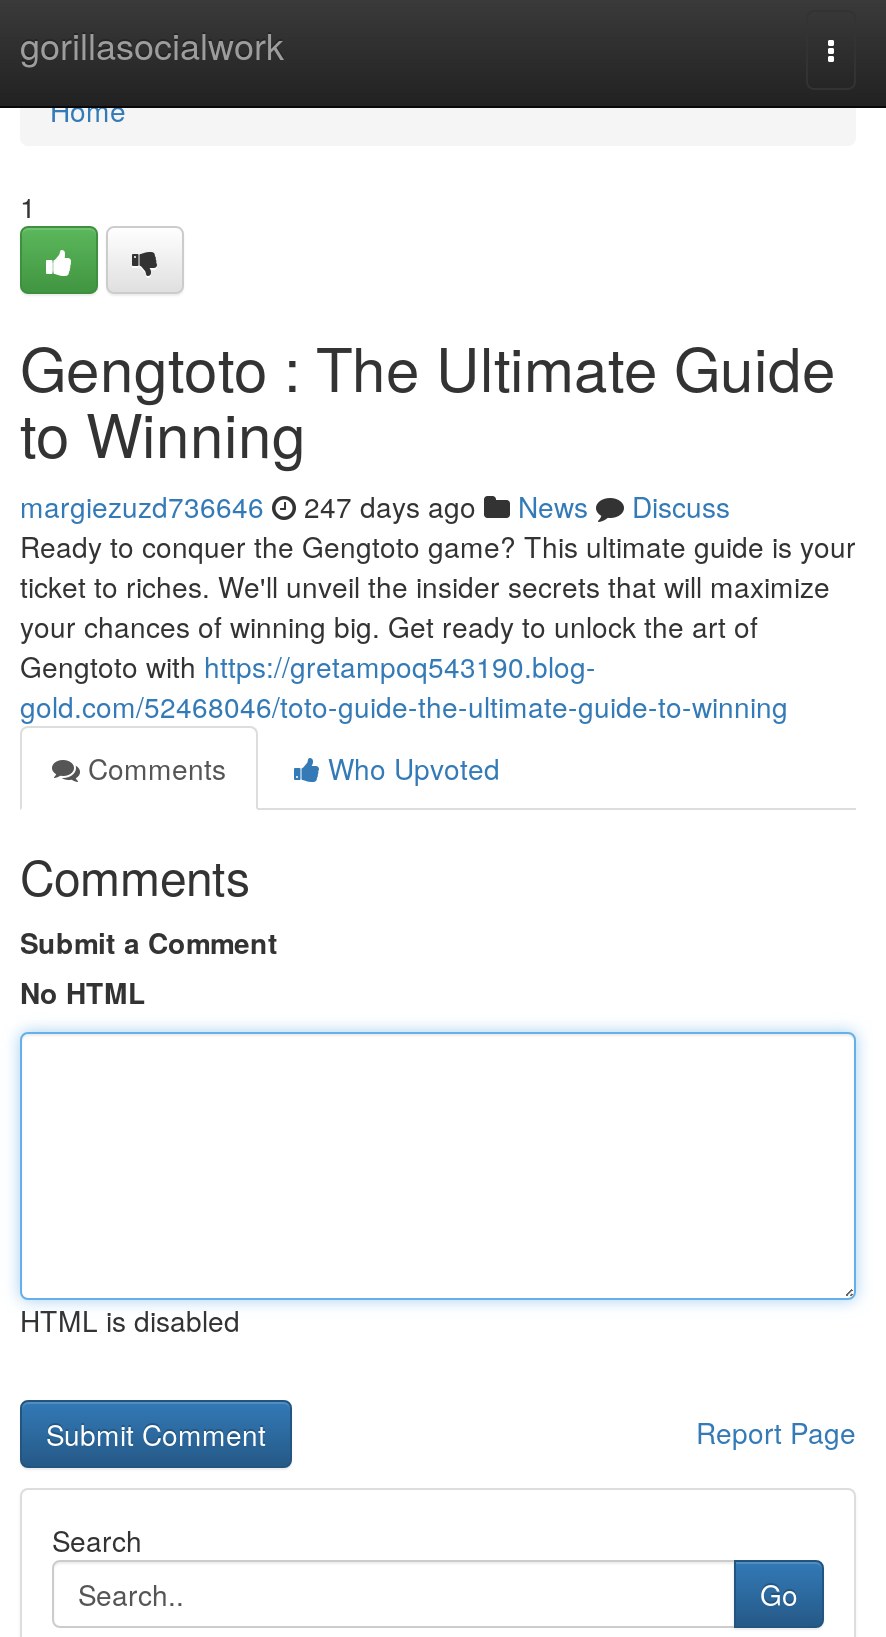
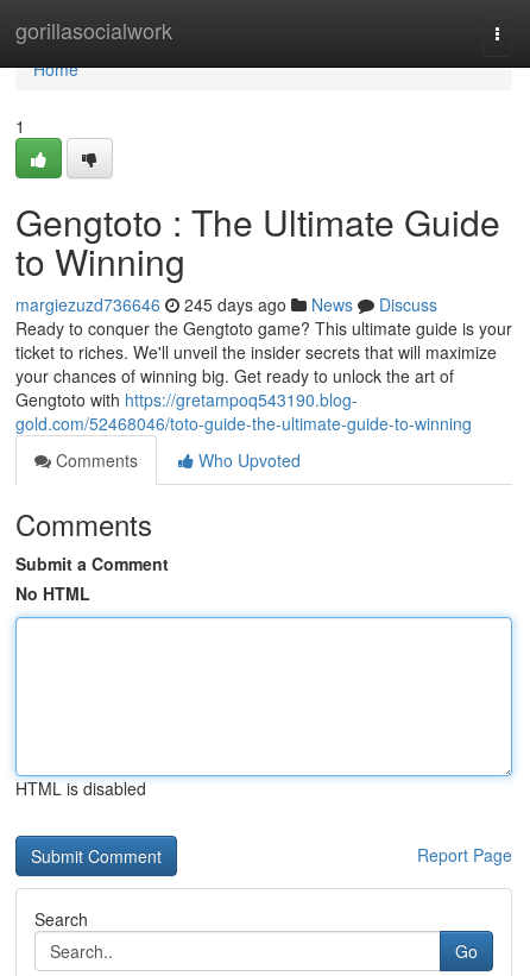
[20,486,730,526] margiezuzd736646 247 days ago News Discuss -> [15,292,437,316] margiezuzd736646 245 days ago News Discuss

